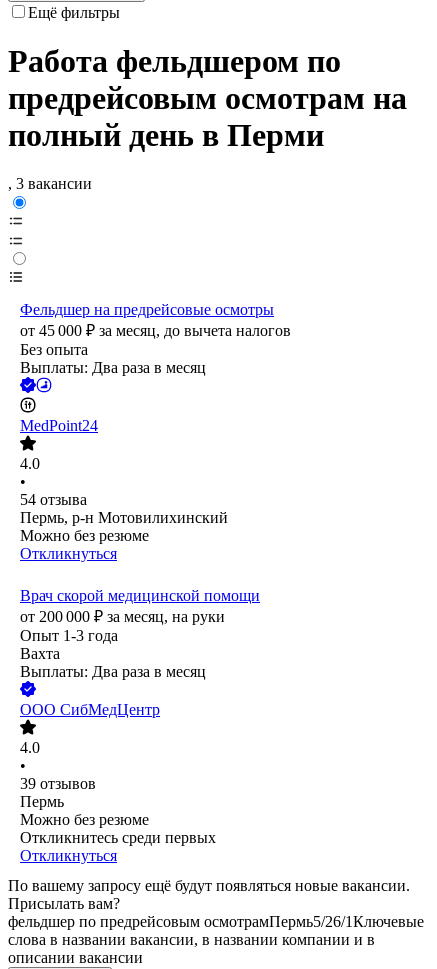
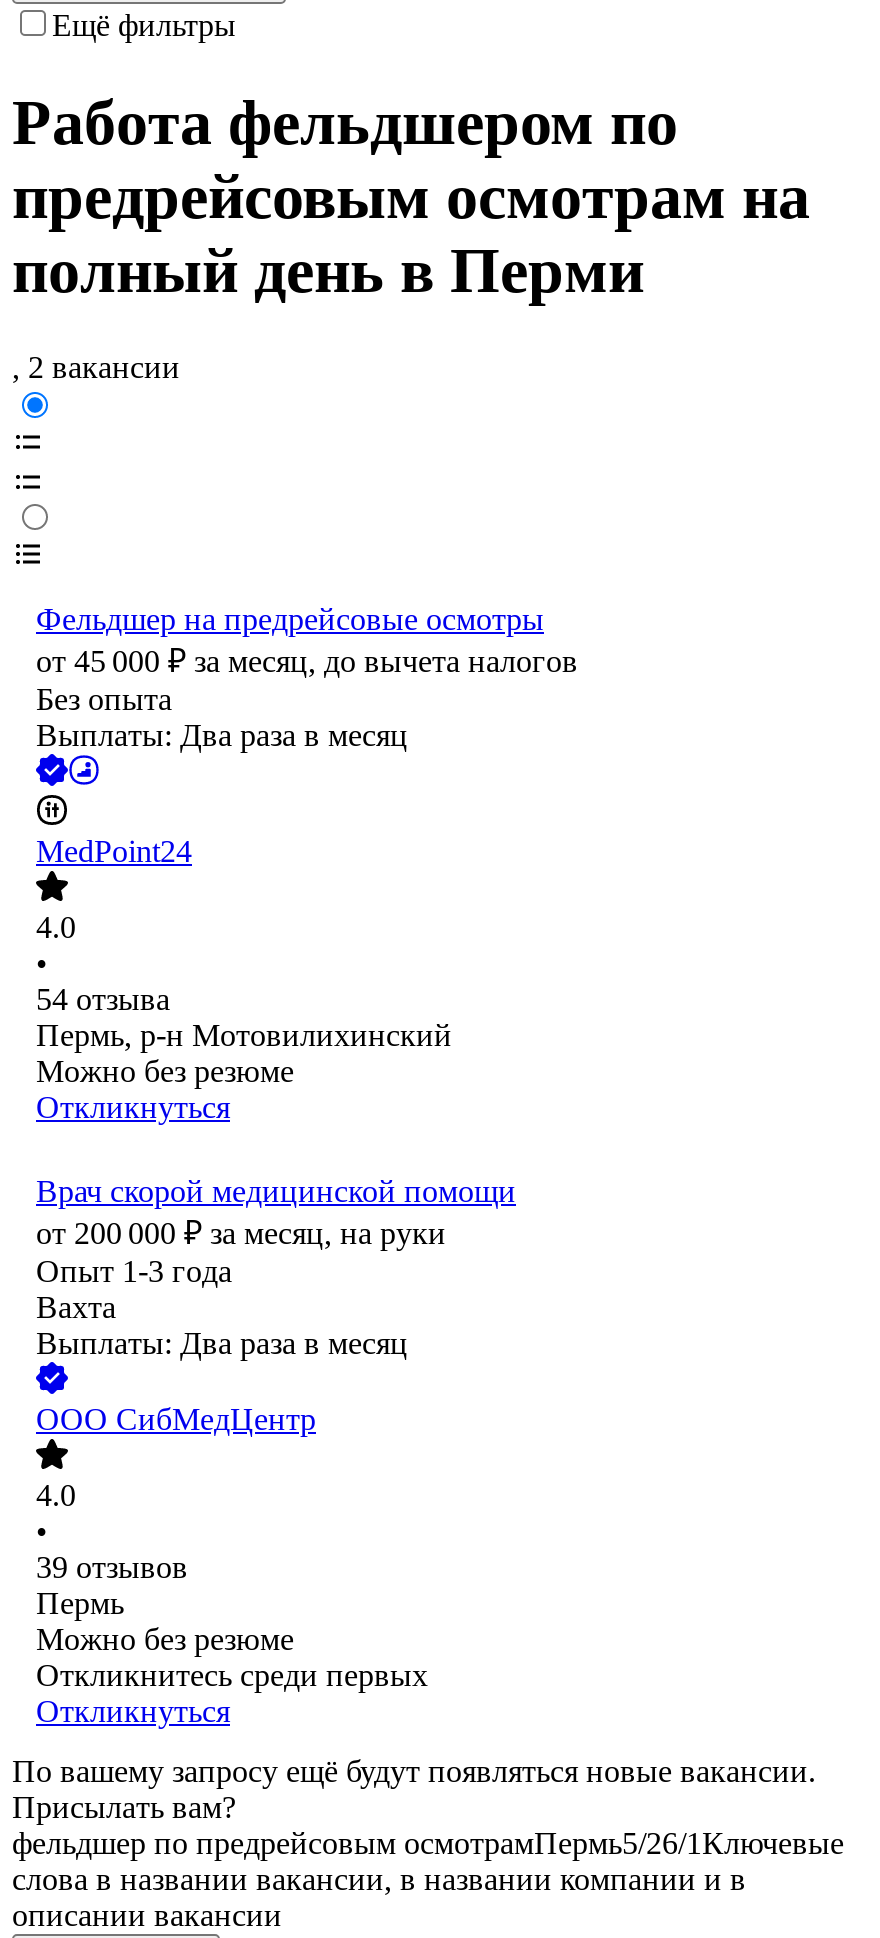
[8,175,92,192] , 3 вакансии -> [12,351,180,385] , 2 вакансии

